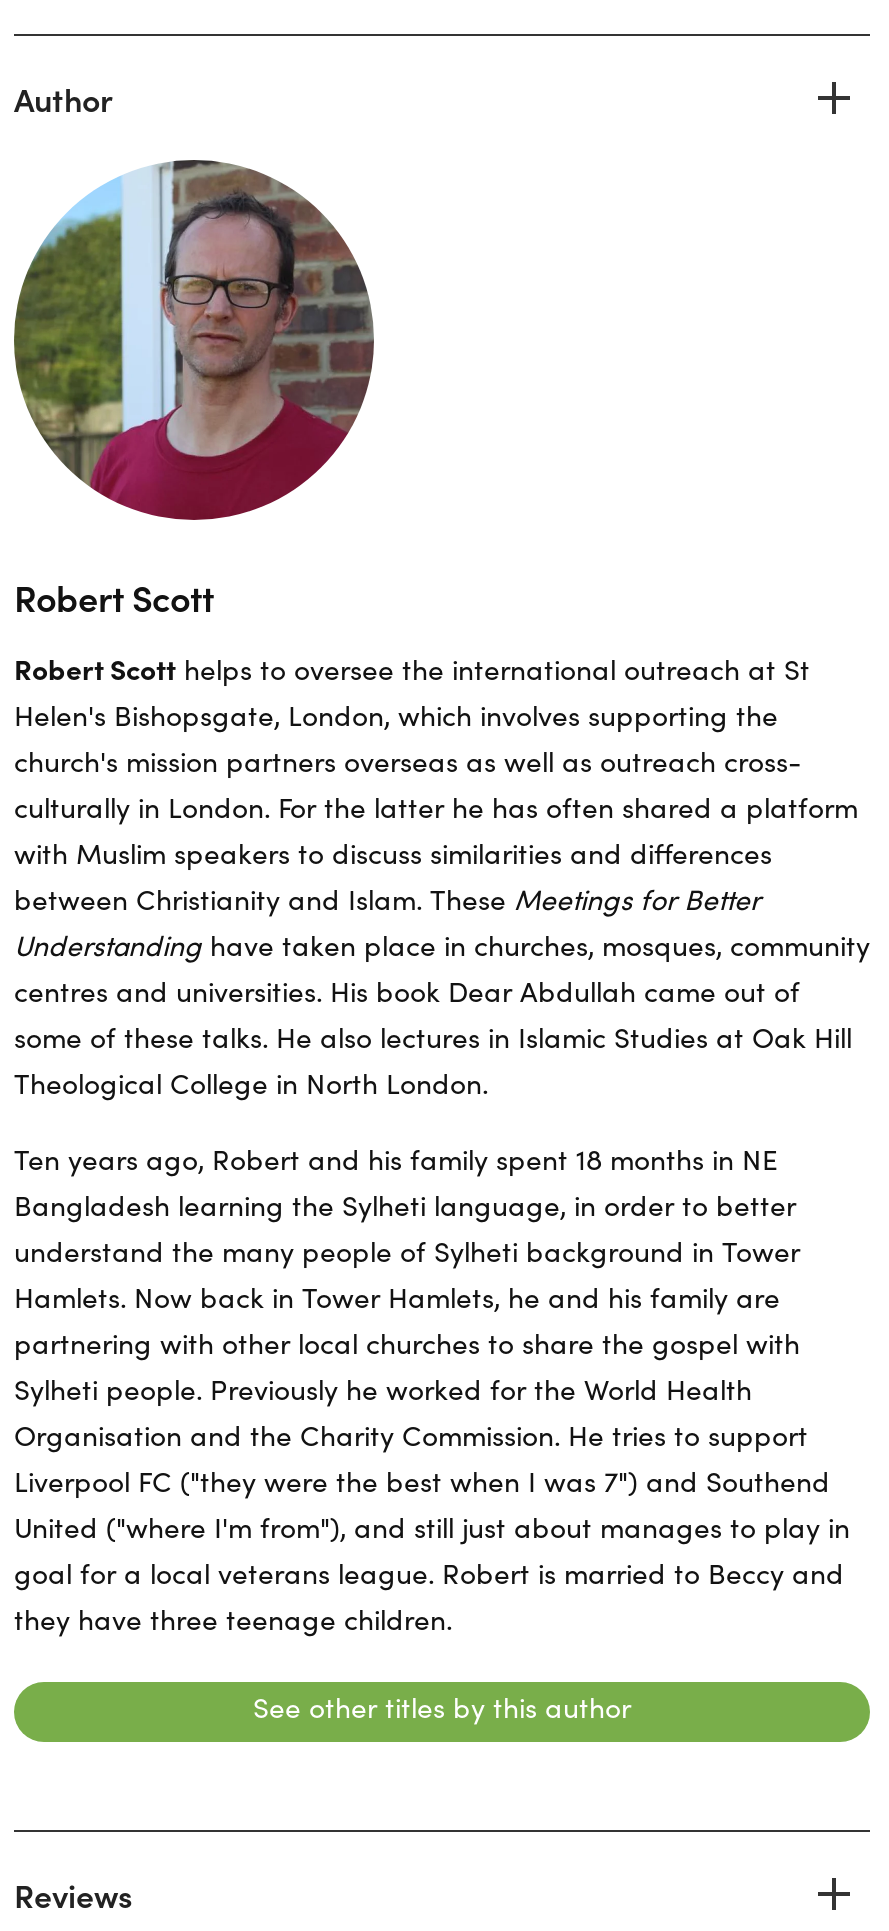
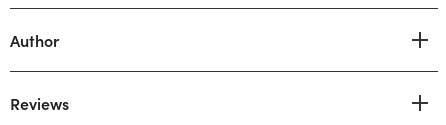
[12,160,870,1726] [image] | Robert Scott | Robert Scott helps to oversee the international outreach at St | Helen's Bishopsgate, London, which involves supporting the | church's mission partners overseas as well as outreach cross- | culturally in London. For the latter he has often shared a platform | with Muslim speakers to discuss similarities and differences | between Christianity and Islam. These Meetings for Better | Understanding have taken place in churches, mosques, community | centres and universities. His book Dear Abdullah came out of | some of these talks. He also lectures in Islamic Studies at Oak Hill | Theological College in North London. | Ten years ago, Robert and his family spent 18 months in NE | Bangladesh learning the Sylheti language, in order to better | understand the many people of Sylheti background in Tower | Hamlets. Now back in Tower Hamlets, he and his family are | partnering with other local churches to share the gospel with | Sylheti people. Previously he worked for the World Health | Organisation and the Charity Commission. He tries to support | Liverpool FC ("they were the best when I was 7") and Southend | United ("where I'm from"), and still just about manages to play in | goal for a local veterans league. Robert is married to Beccy and | they have three teenage children. | See other titles by this author -> none

